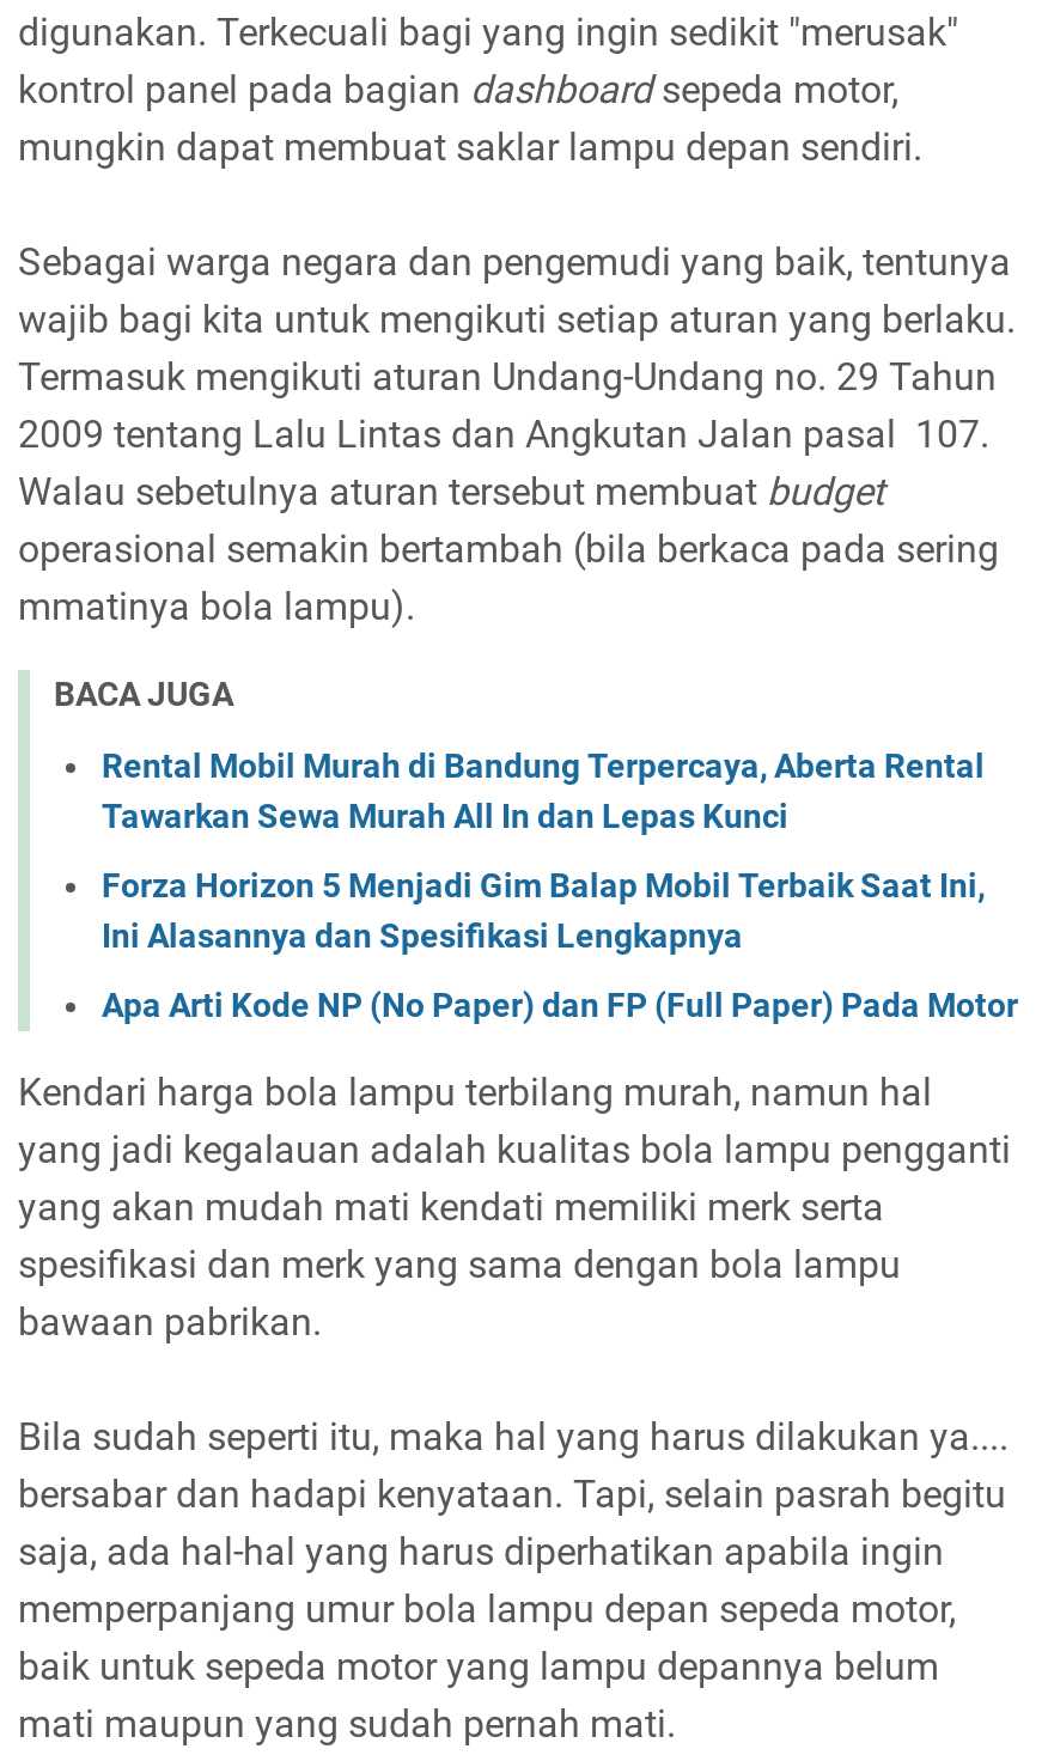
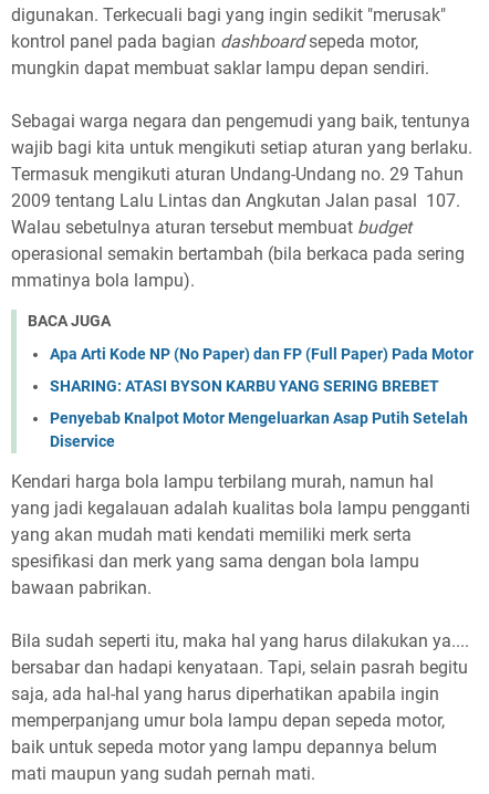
[102,747,985,956] Rental Mobil Murah di Bandung Terpercaya, Aberta Rental | Tawarkan Sewa Murah All In dan Lepas Kunci | Forza Horizon 5 Menjadi Gim Balap Mobil Terbaik Saat Ini, | Ini Alasannya dan Spesifikasi Lengkapnya -> none
moved [102,987,1018,1025] -> [50,345,474,363]: Apa Arti Kode NP (No Paper) dan FP (Full Paper) Pada Motor
none -> [50,378,468,451] SHARING: ATASI BYSON KARBU YANG SERING BREBET | Penyebab Knalpot Motor Mengeluarkan Asap Putih Setelah | Diservice

